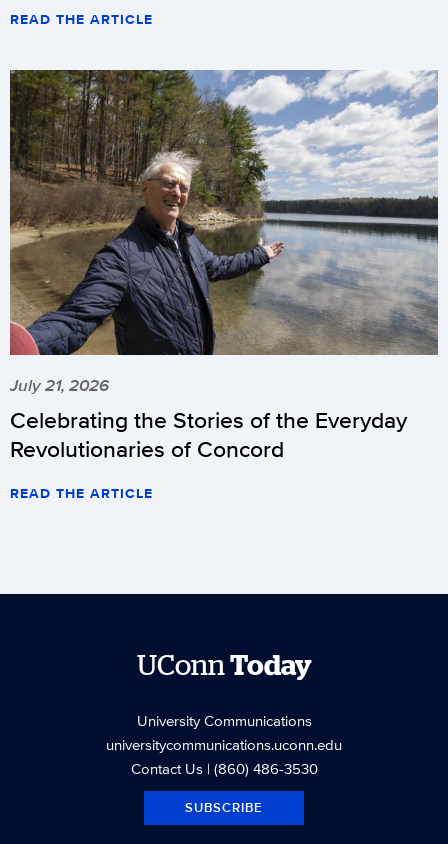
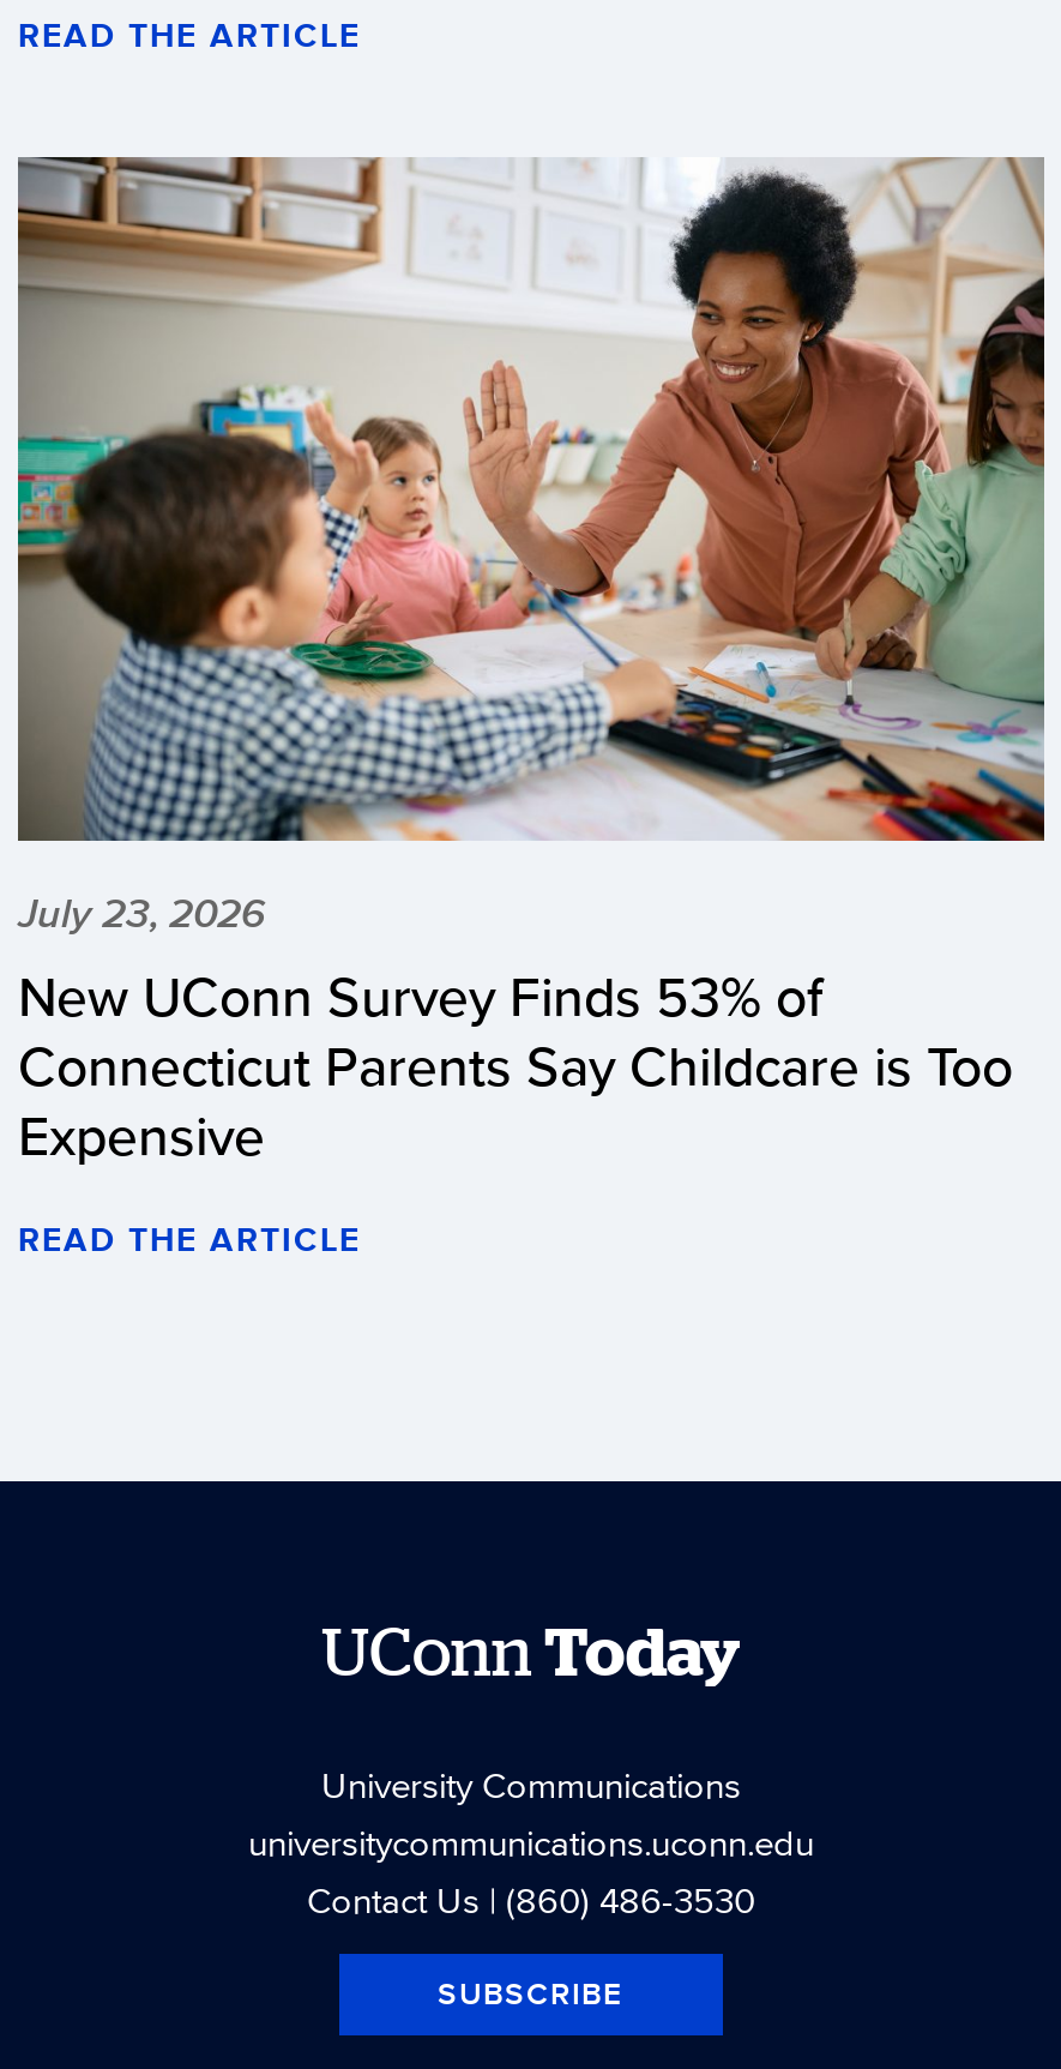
[10,69,438,465] [image] | July 21, 2026 | Celebrating the Stories of the Everyday | Revolutionaries of Concord -> [18,155,1047,1175] [image] | July 23, 2026 | New UConn Survey Finds 53% of | Connecticut Parents Say Childcare is Too | Expensive

